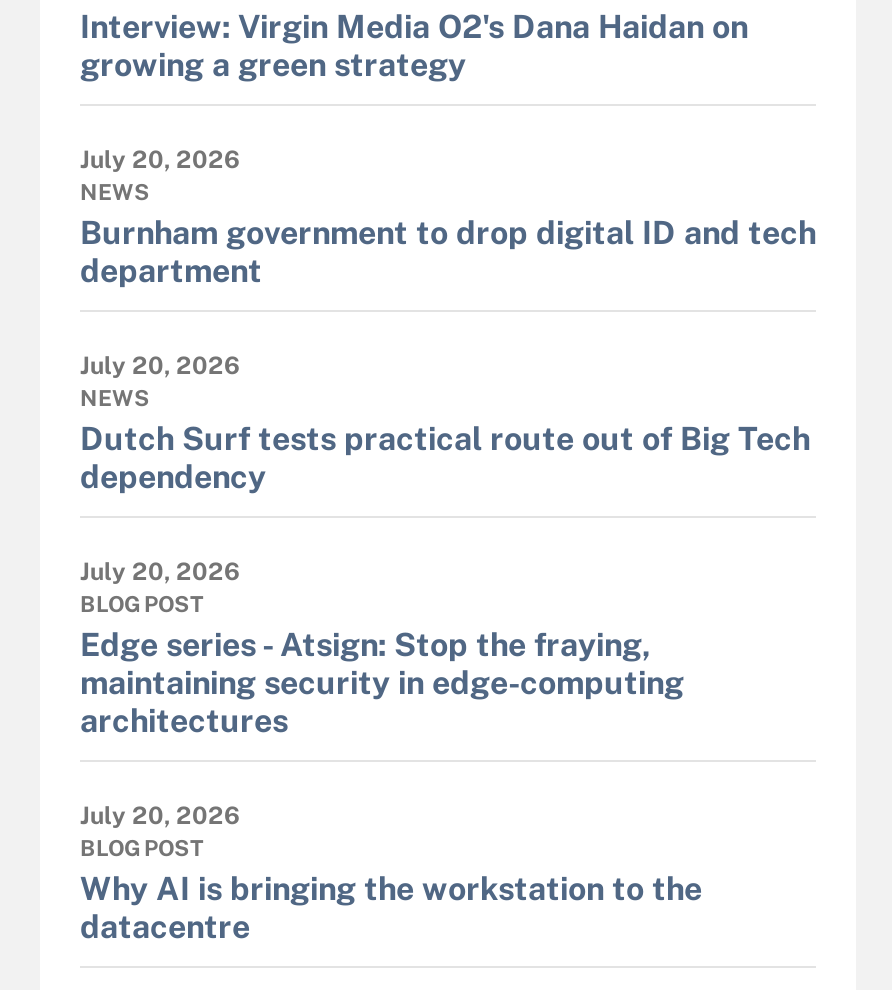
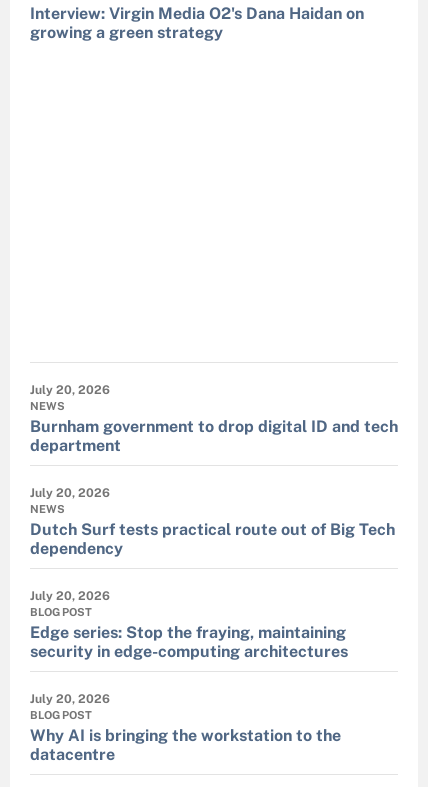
moved [80,146,816,616] -> [30,383,398,618]: July 20, 2026 | NEWS | Burnham government to drop digital ID and tech | ... | July 20, 2026 | BLOG POST
[80,626,684,740] Edge series - Atsign: Stop the fraying, | maintaining security in edge-computing | architectures -> [30,623,348,661] Edge series: Stop the fraying, maintaining | security in edge-computing architectures

